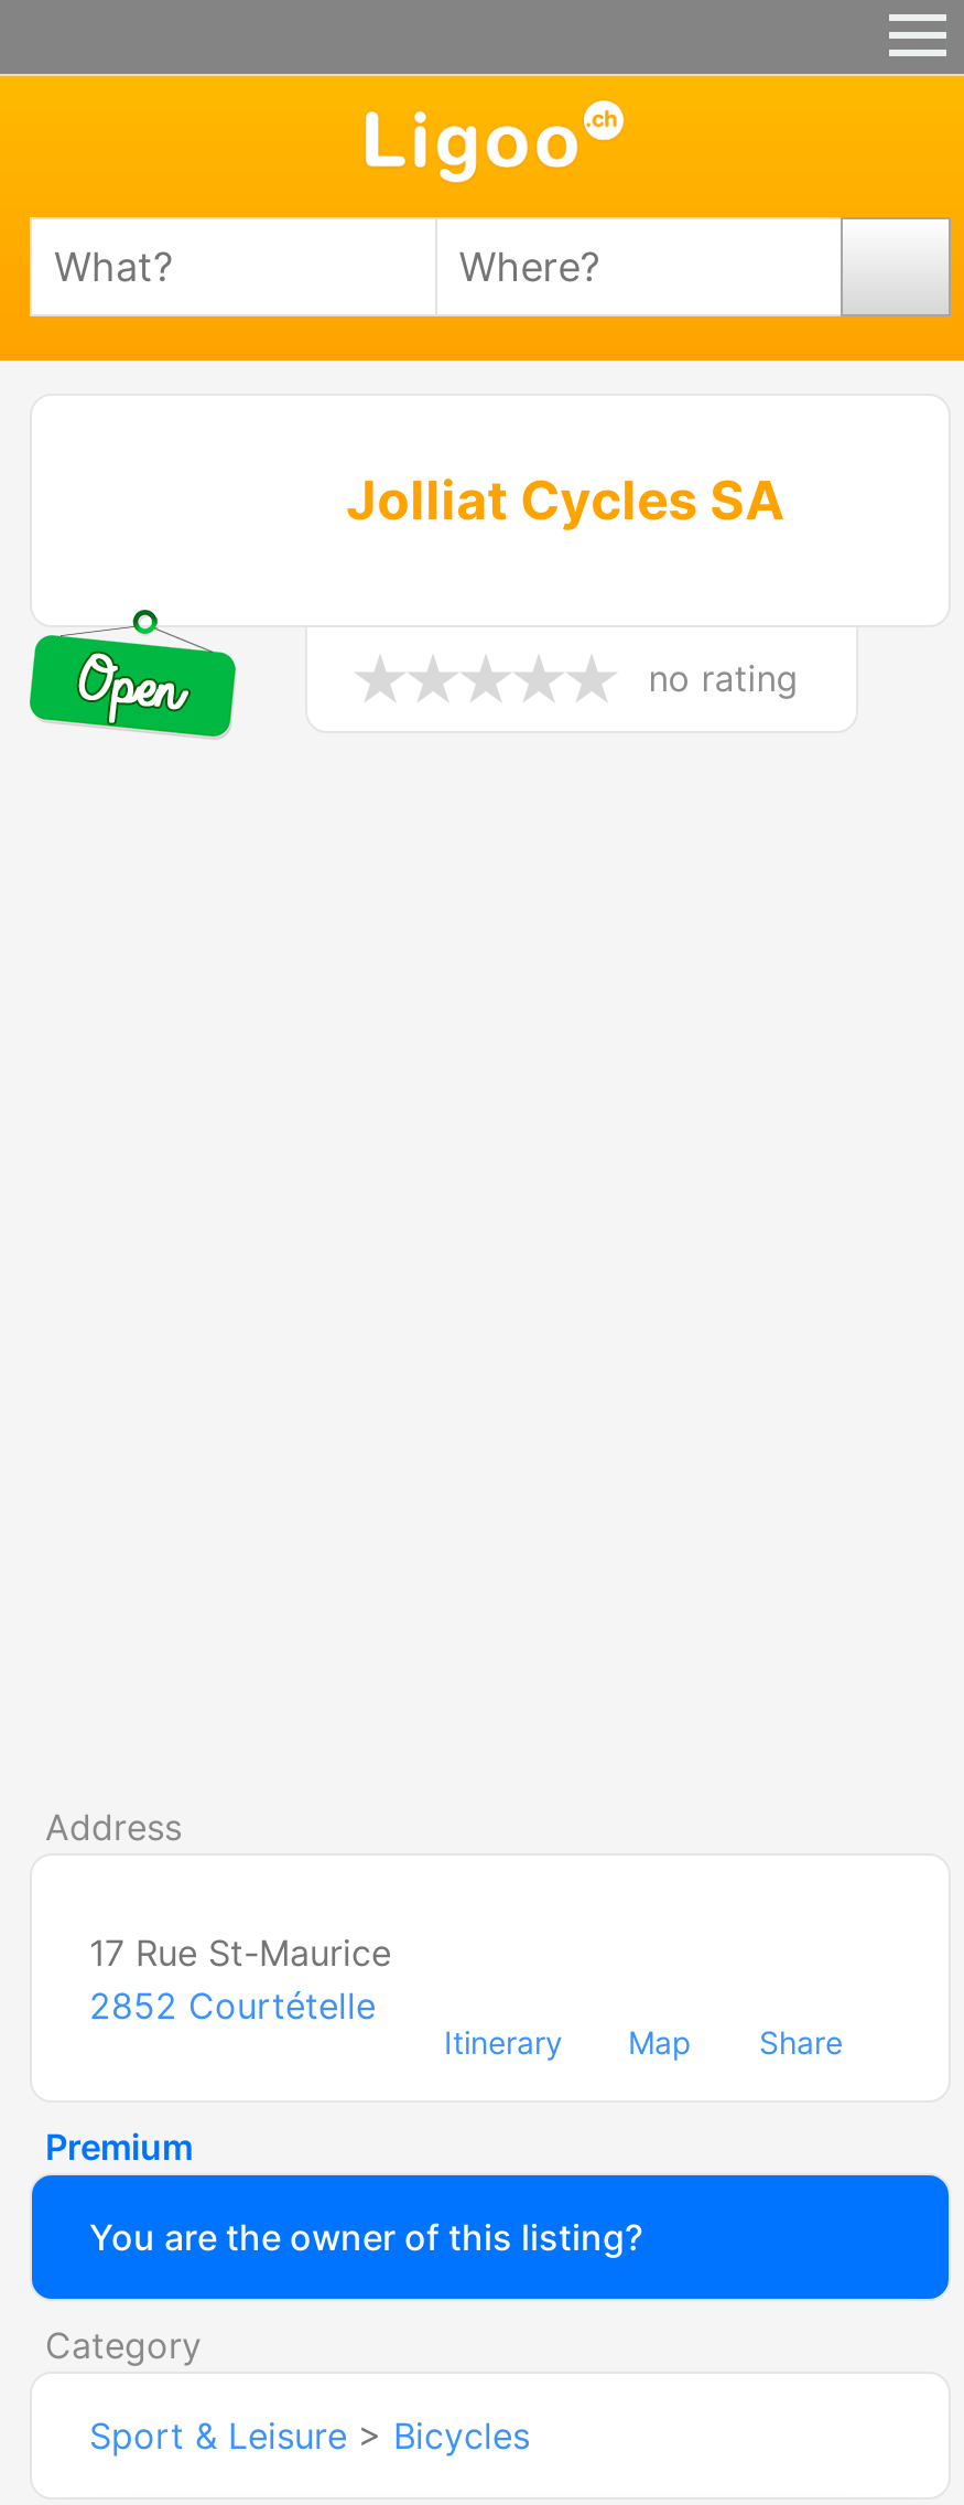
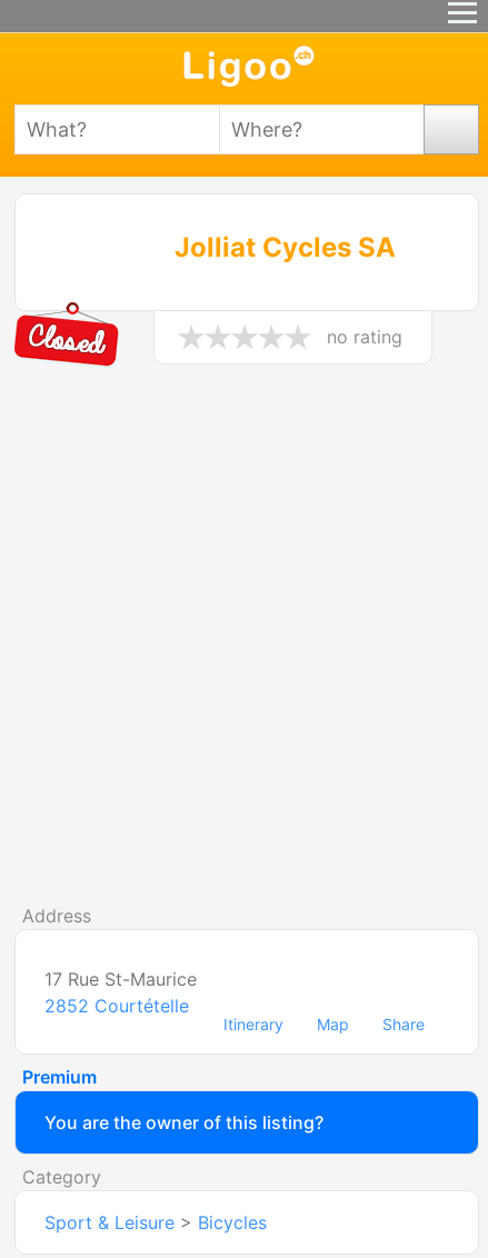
[28,608,237,740] [image] -> [13,301,119,367] [image]

